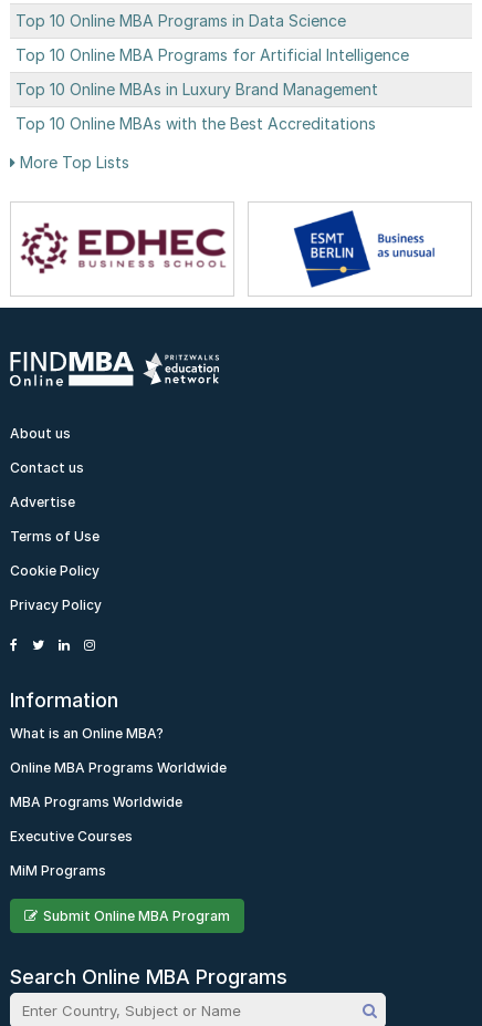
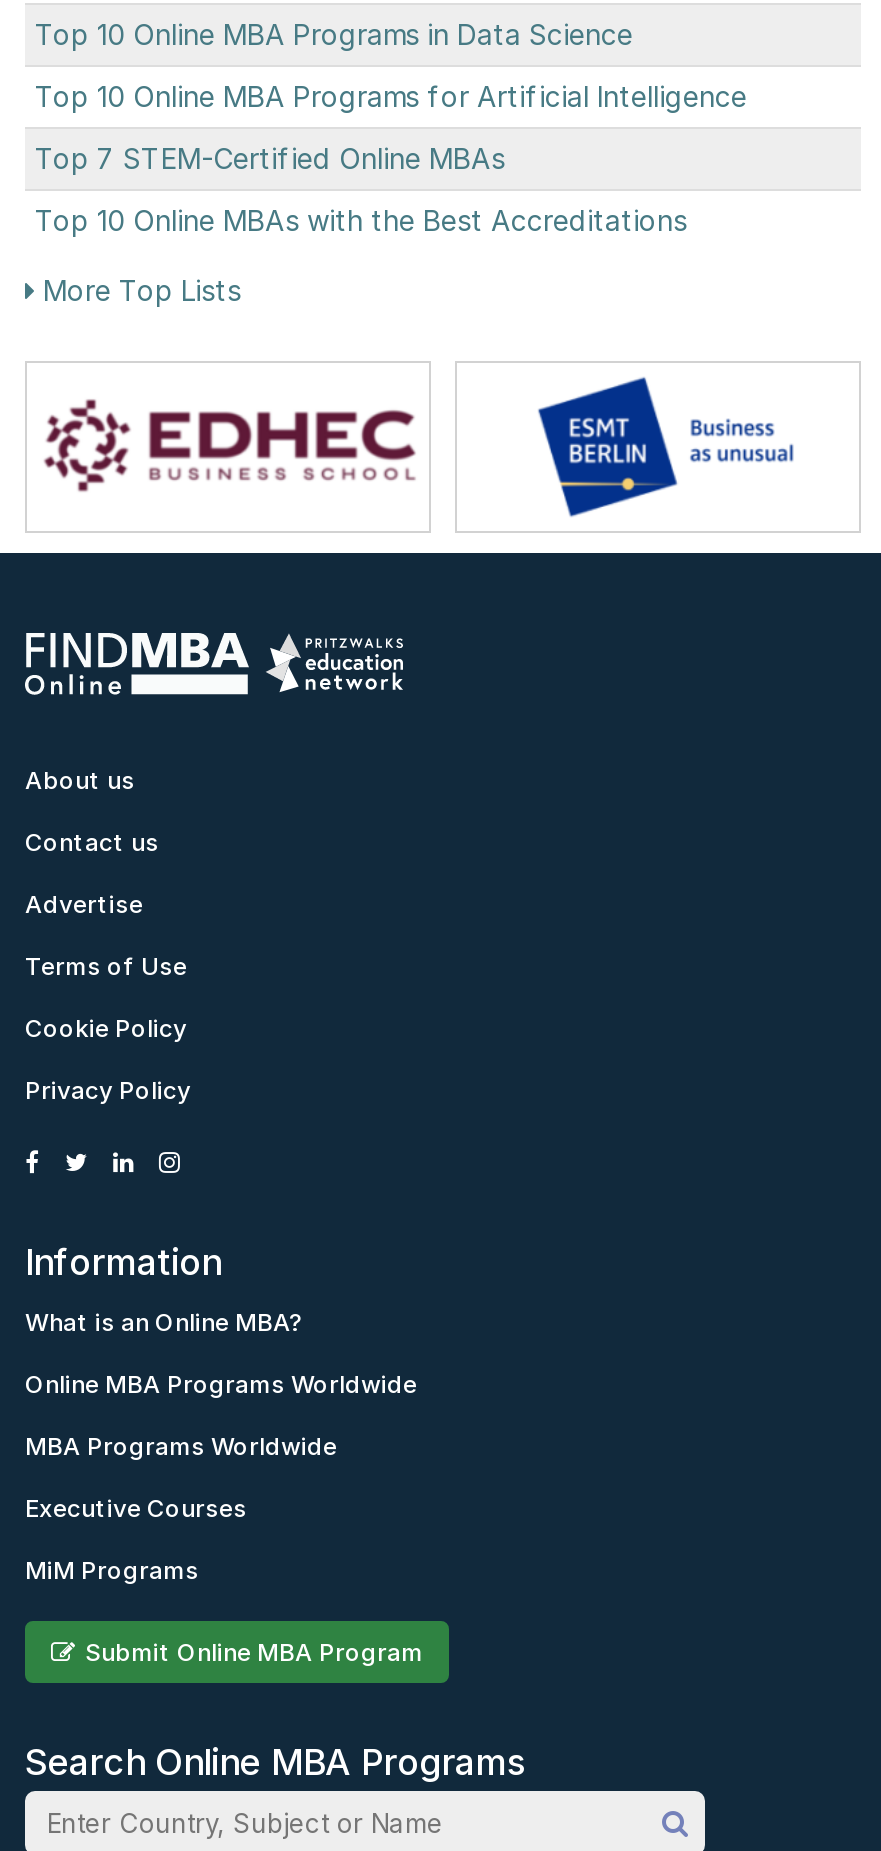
[15,79,378,98] Top 10 Online MBAs in Luxury Brand Management -> [35,141,505,175] Top 7 STEM-Certified Online MBAs

